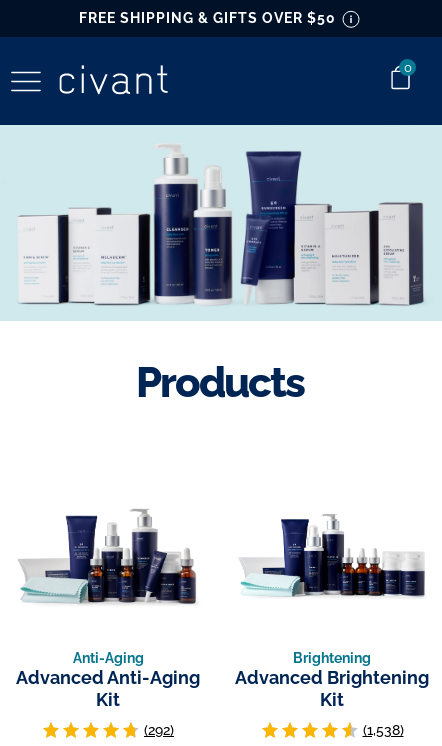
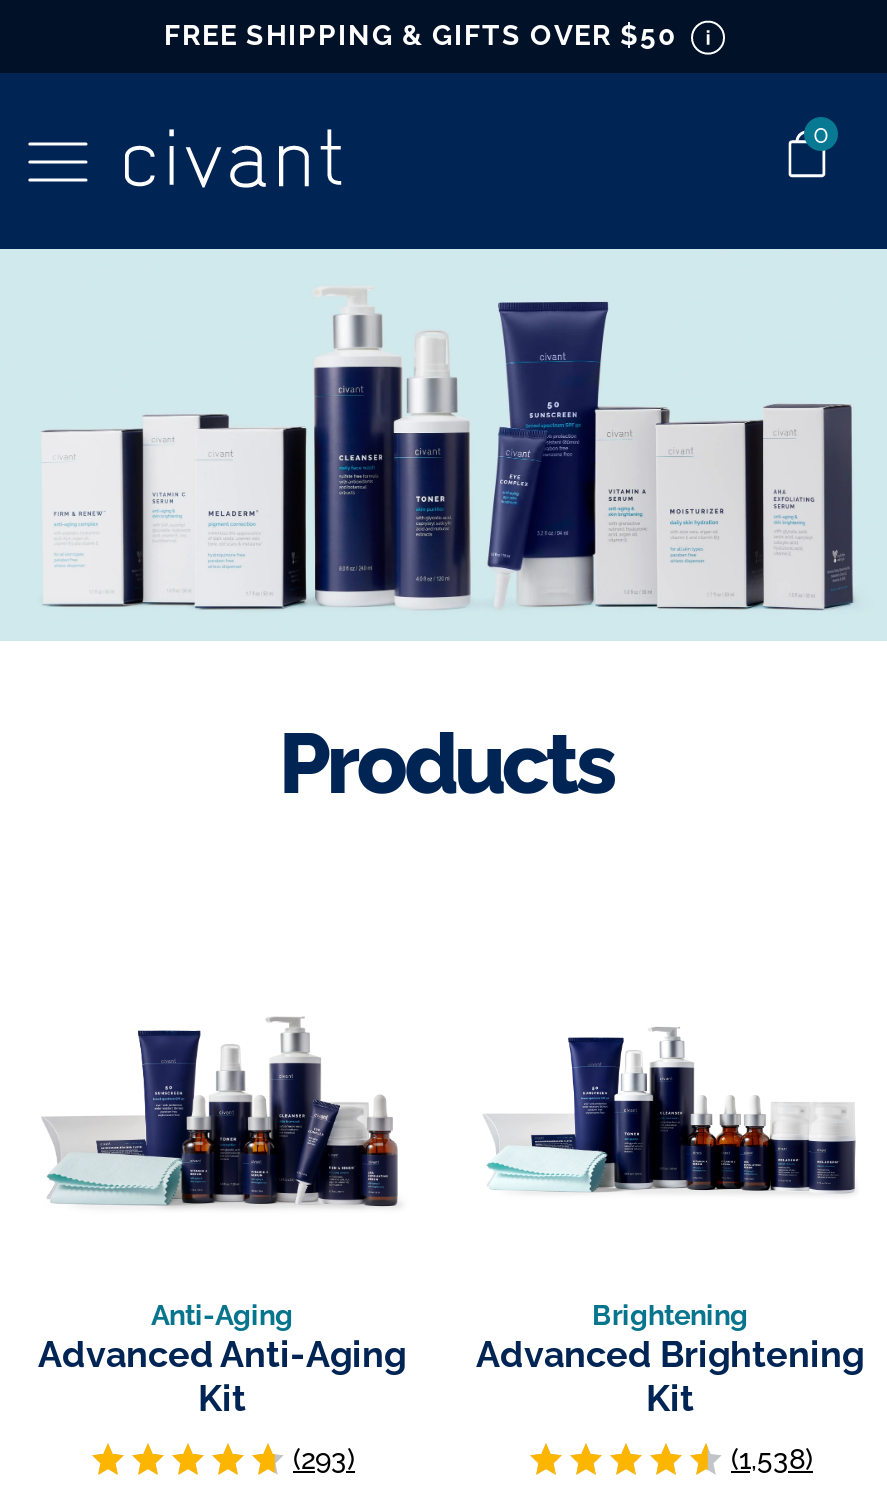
[144,721,174,737] (292) -> [293,1442,355,1474] (293)

